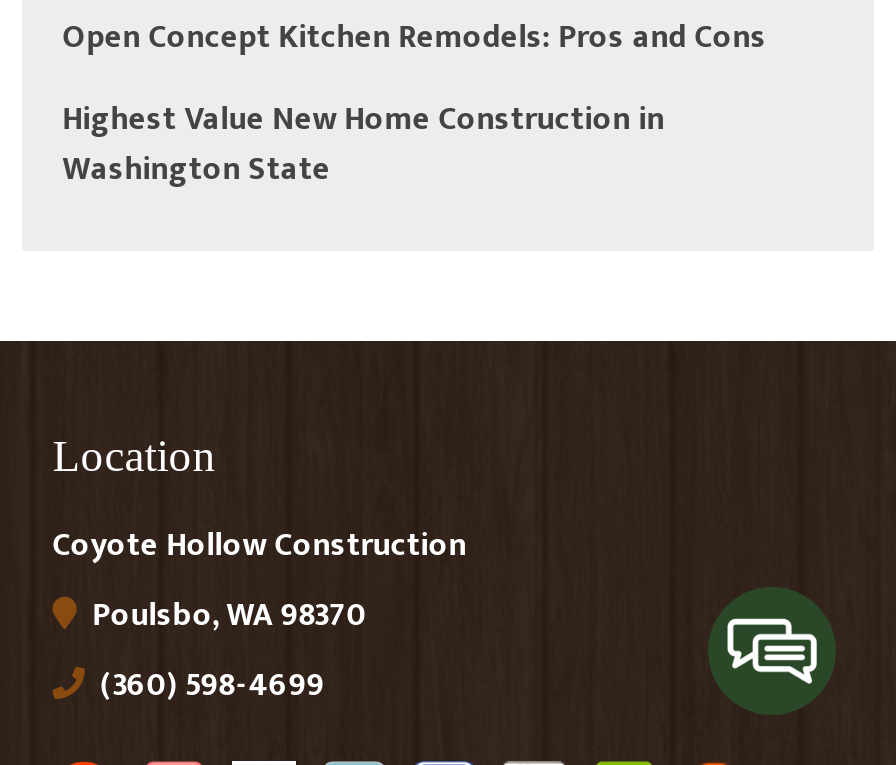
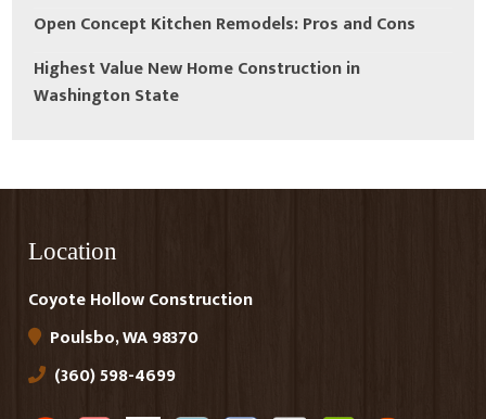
[710,589,834,713] [image] -> none

